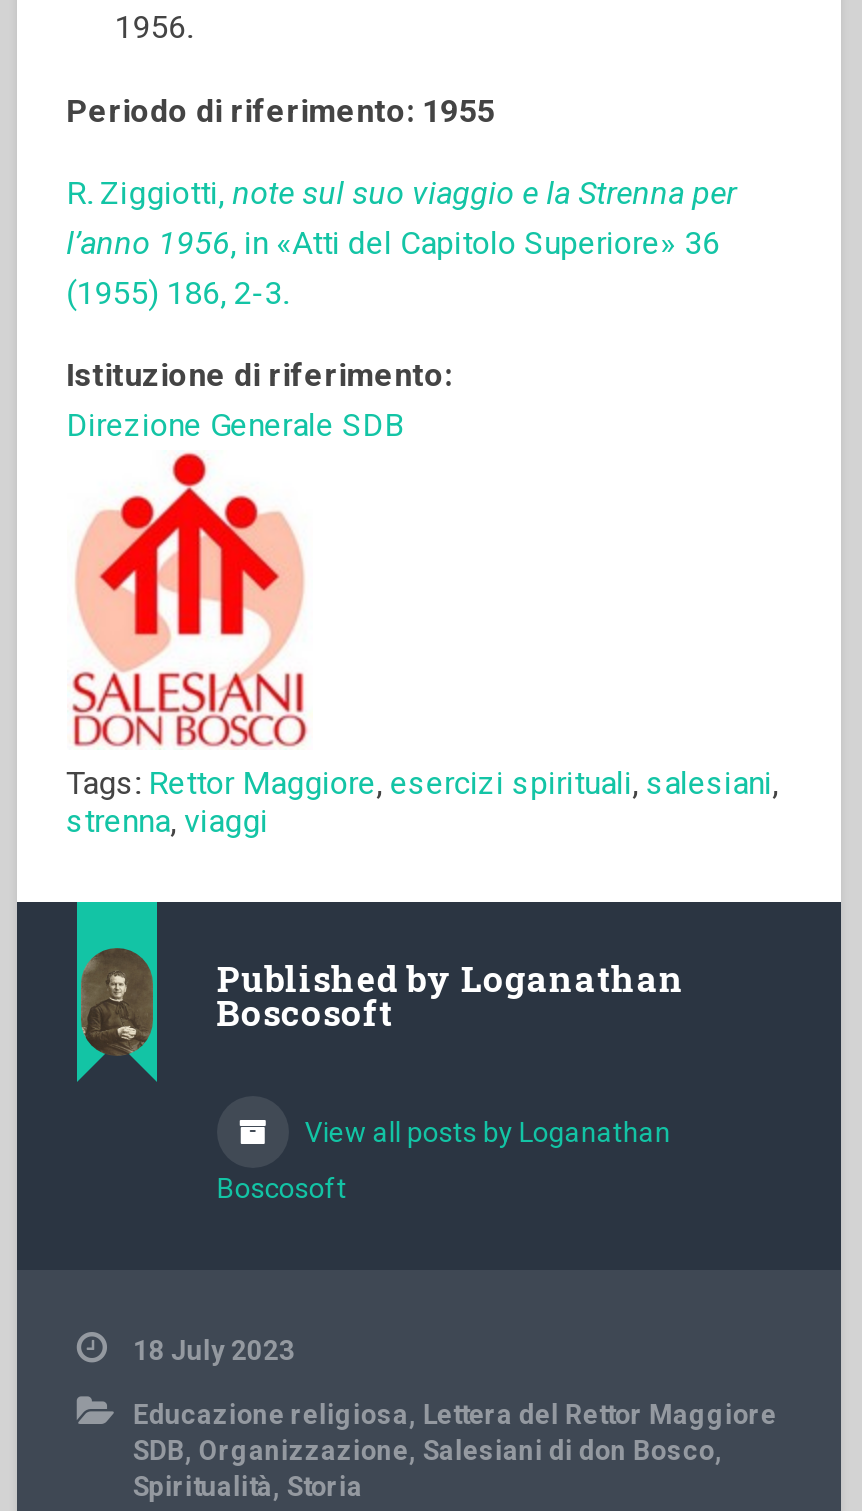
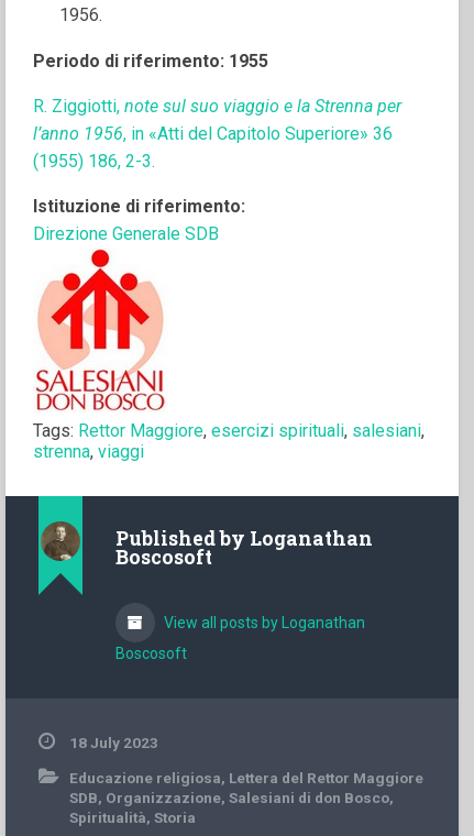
[81,958,153,1056] [image] -> [40,525,81,580] [image]

